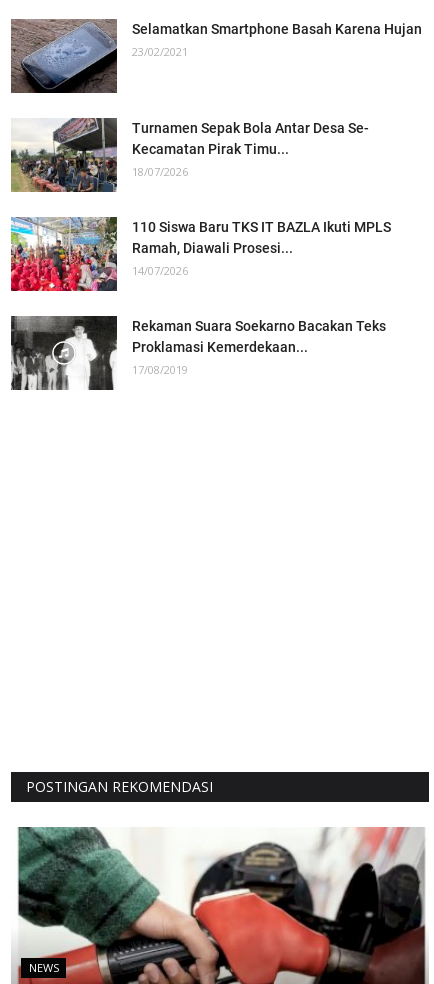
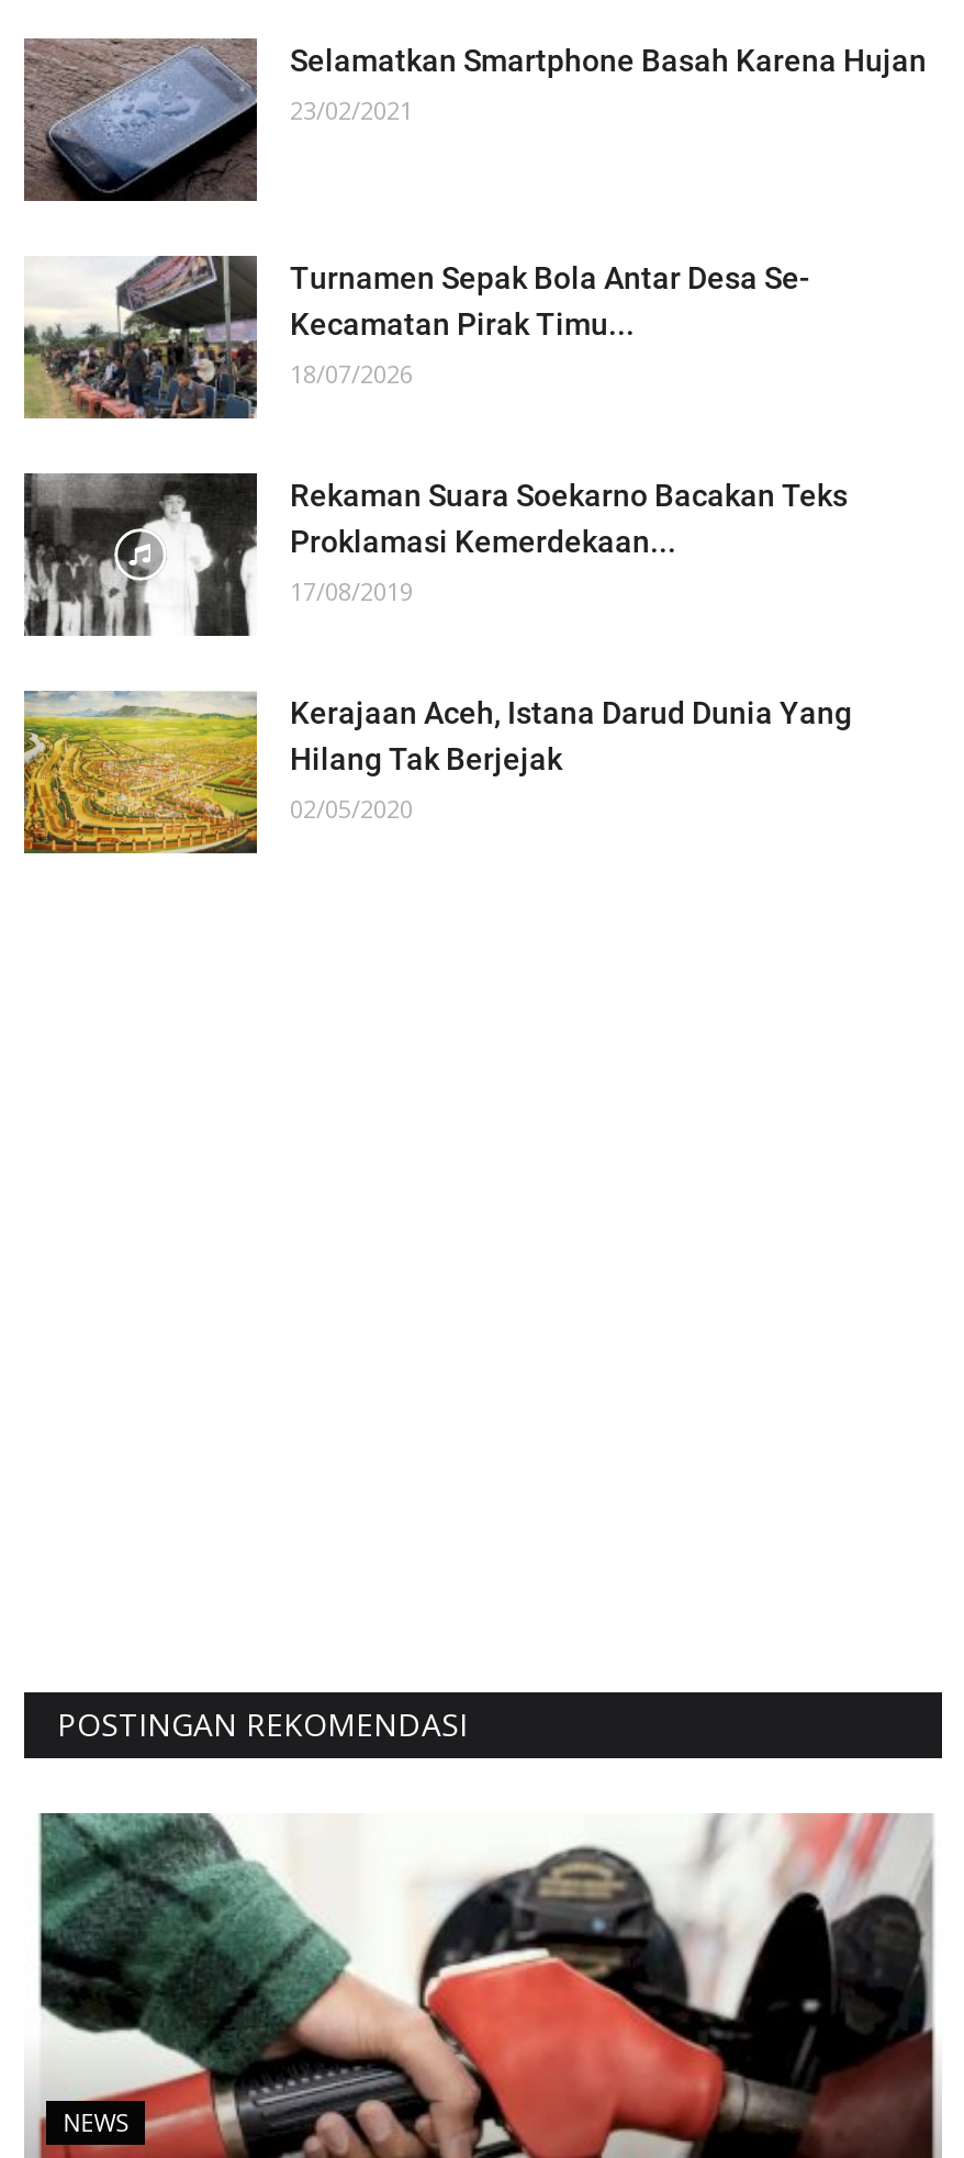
[10,217,391,292] [image] | 110 Siswa Baru TKS IT BAZLA Ikuti MPLS | Ramah, Diawali Prosesi... | 14/07/2026 -> none
moved [10,315,386,392] -> [22,471,848,640]: [image] | Rekaman Suara Soekarno Bacakan Teks | Proklamasi Kemerdekaan... | 17/08/2019
none -> [22,691,852,856] [image] | Kerajaan Aceh, Istana Darud Dunia Yang | Hilang Tak Berjejak | 02/05/2020

